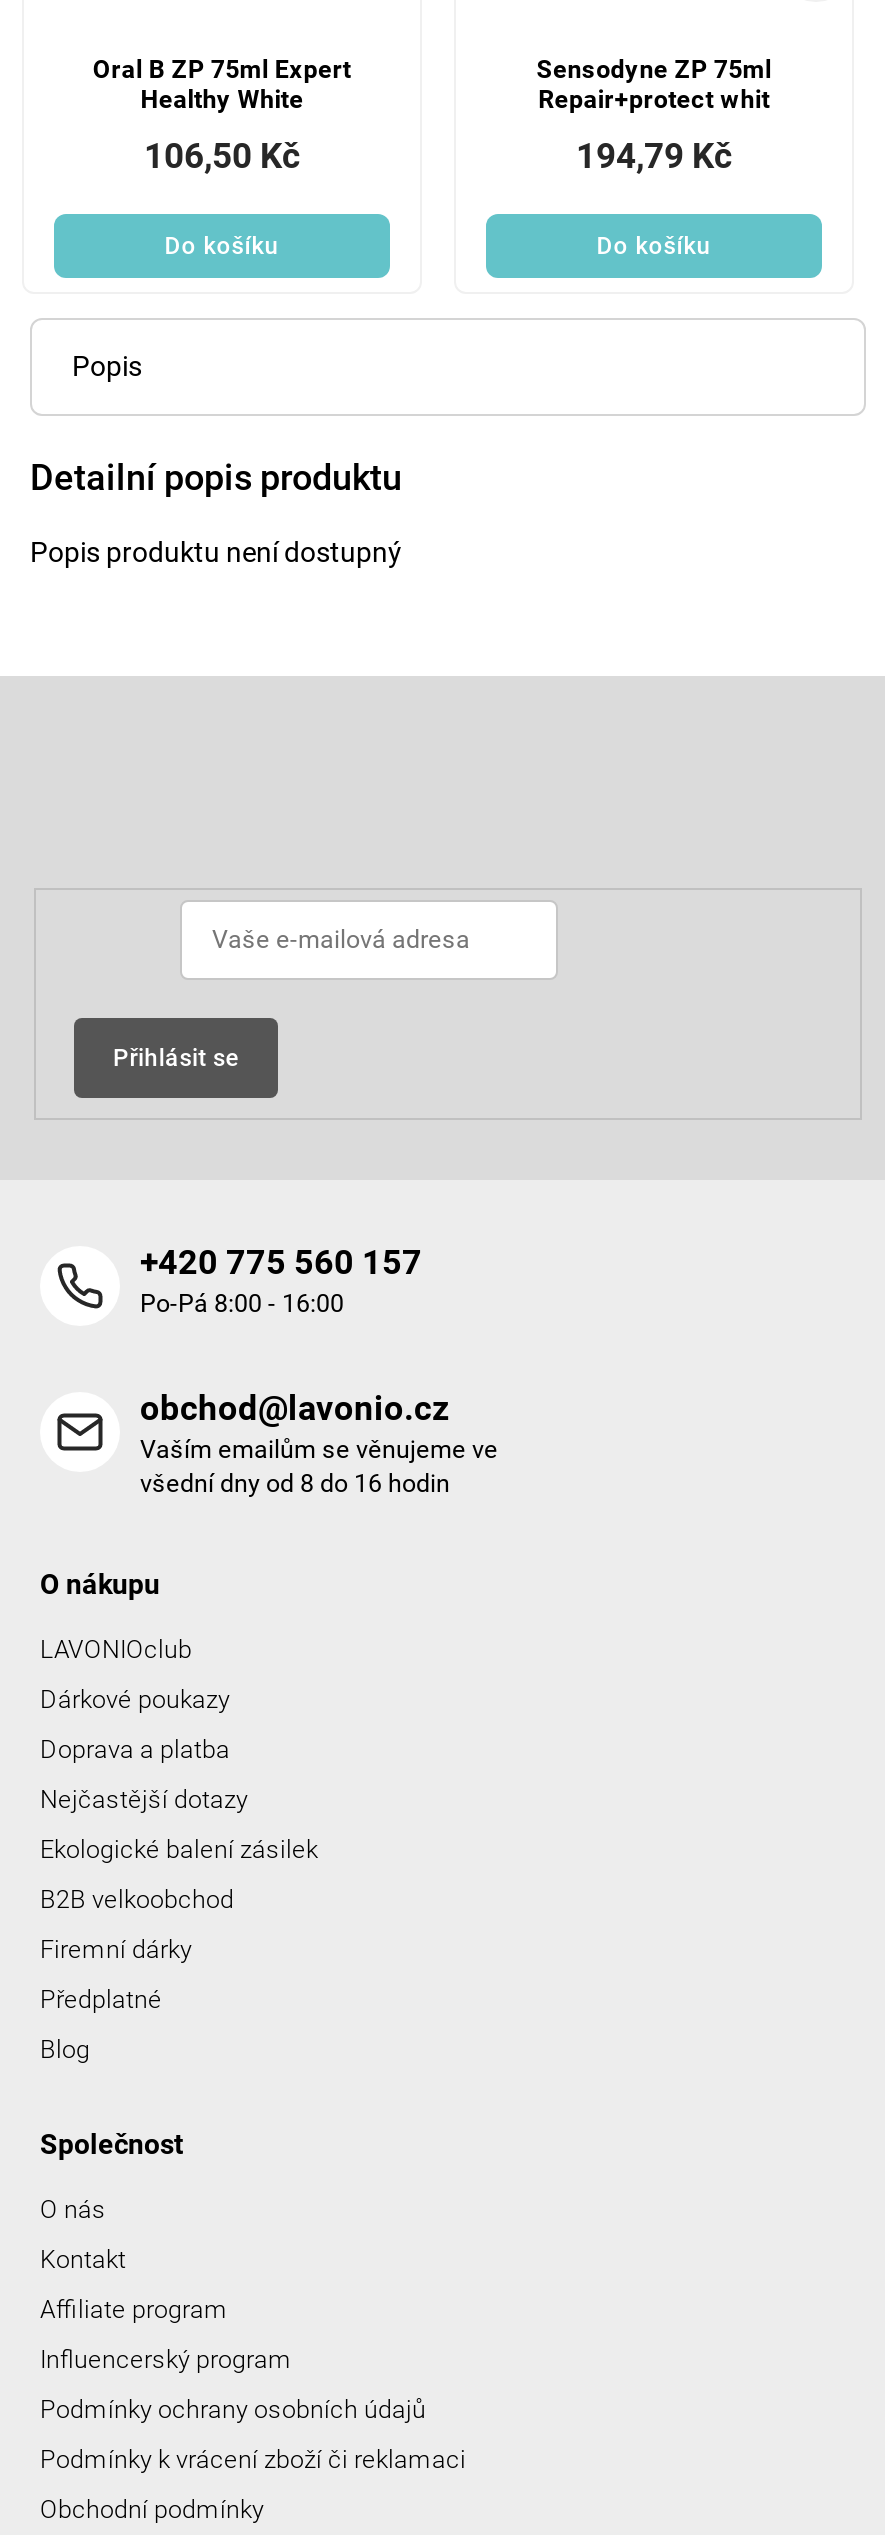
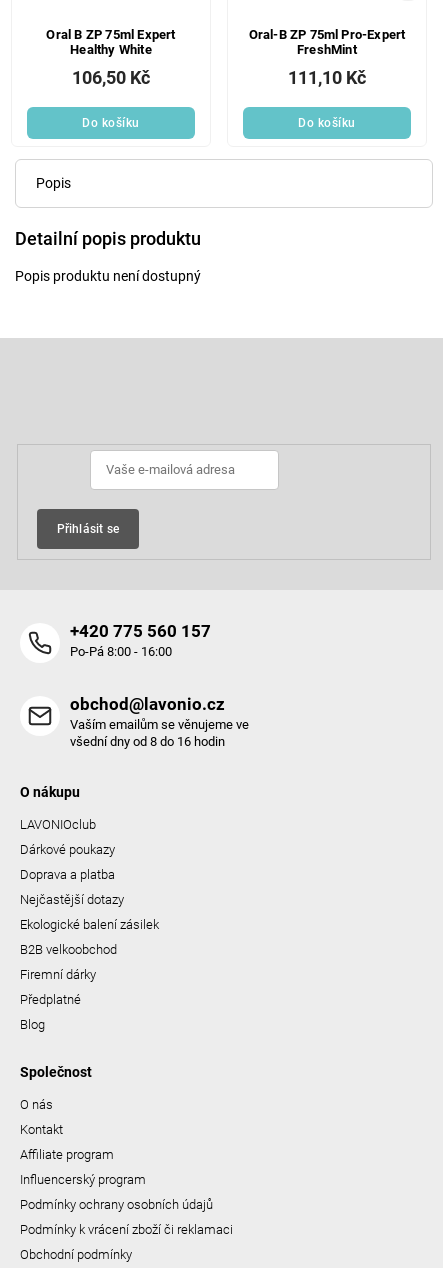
[537,54,771,114] Sensodyne ZP 75ml | Repair+protect whit -> [248,27,405,57] Oral-B ZP 75ml Pro-Expert | FreshMint
[576,135,732,175] 194,79 Kč -> [288,67,366,87] 111,10 Kč

